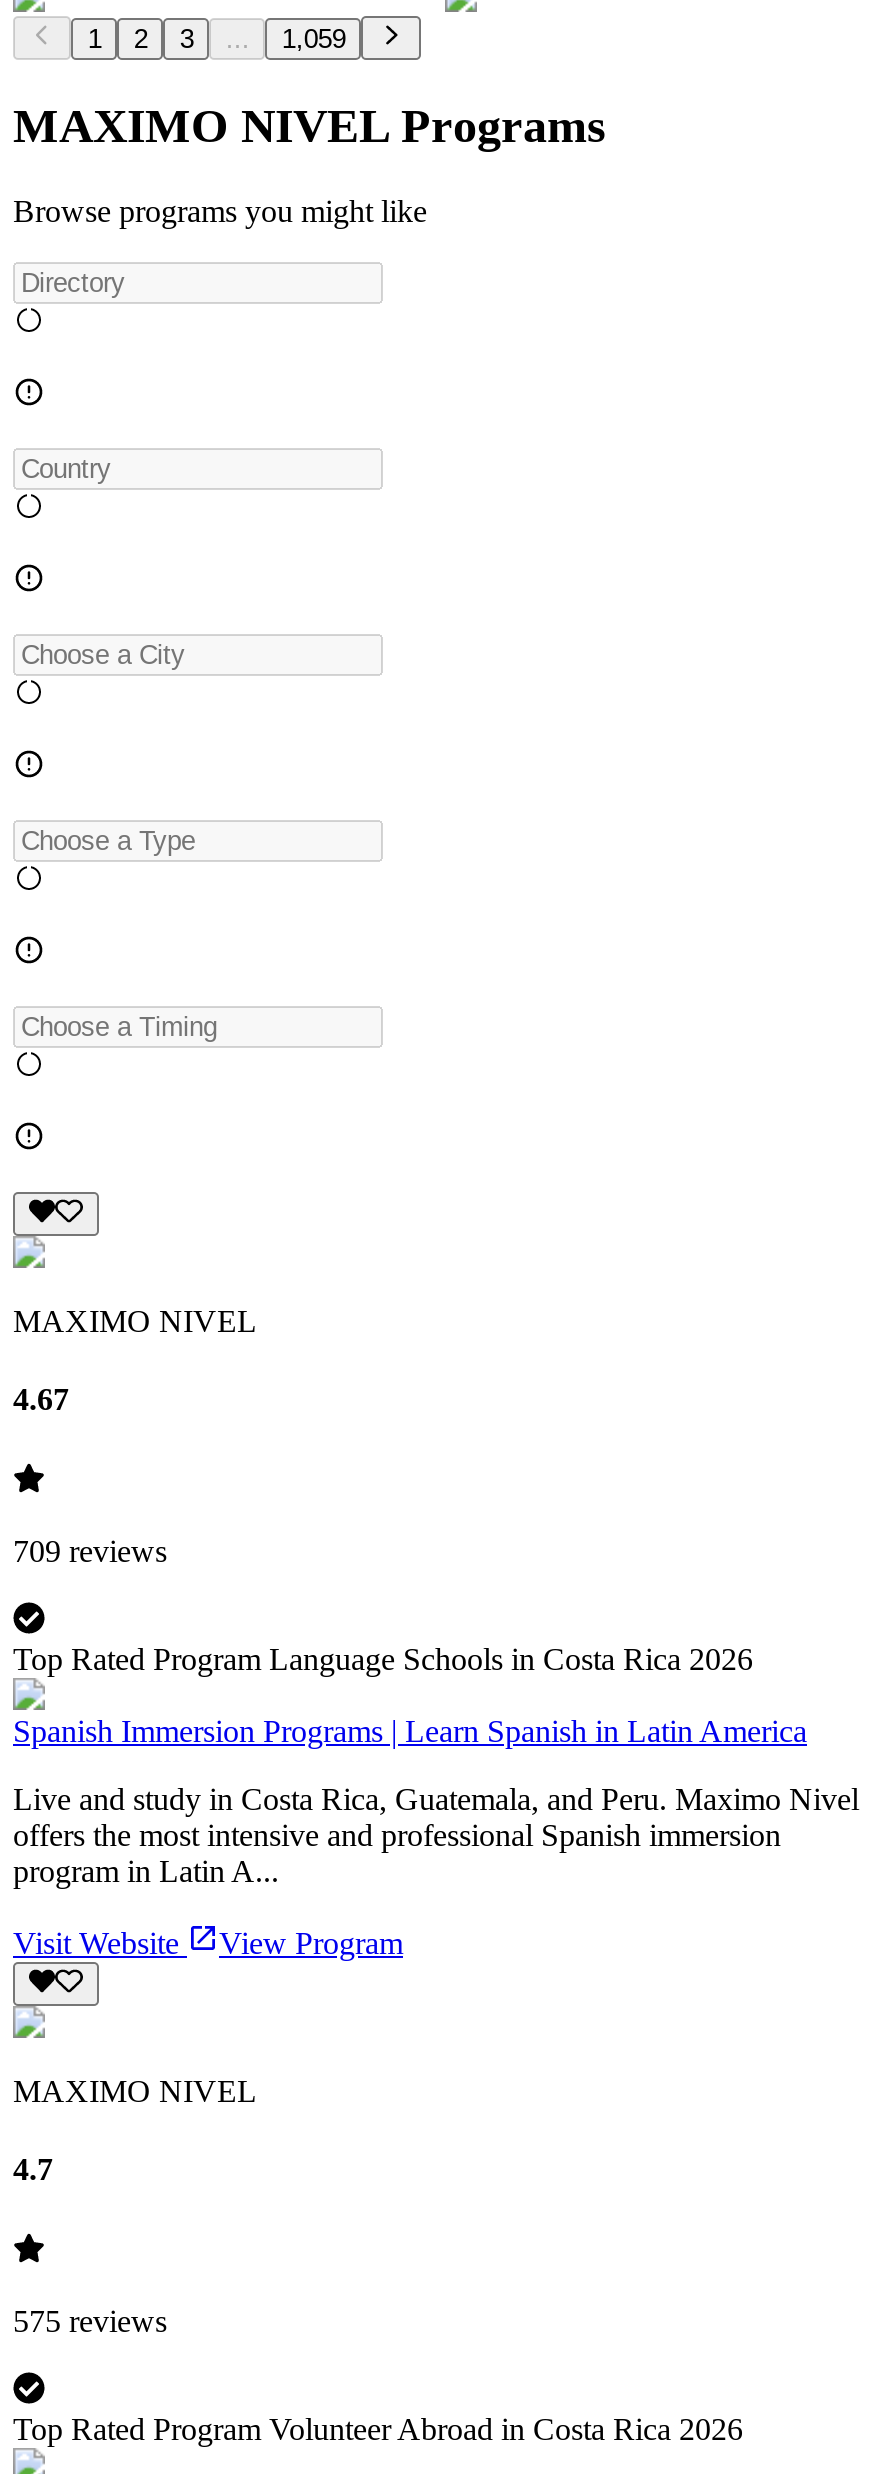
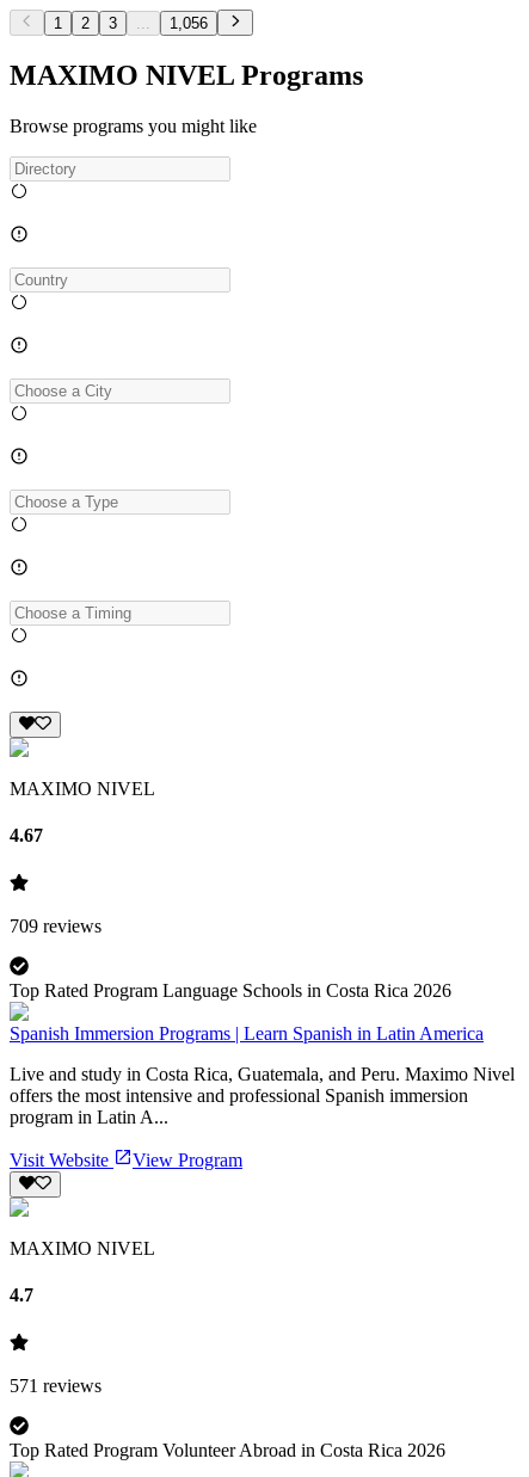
[282,24,346,54] 1,059 -> [170,14,208,32] 1,056
[13,2303,167,2337] 575 reviews -> [10,1375,102,1395] 571 reviews

